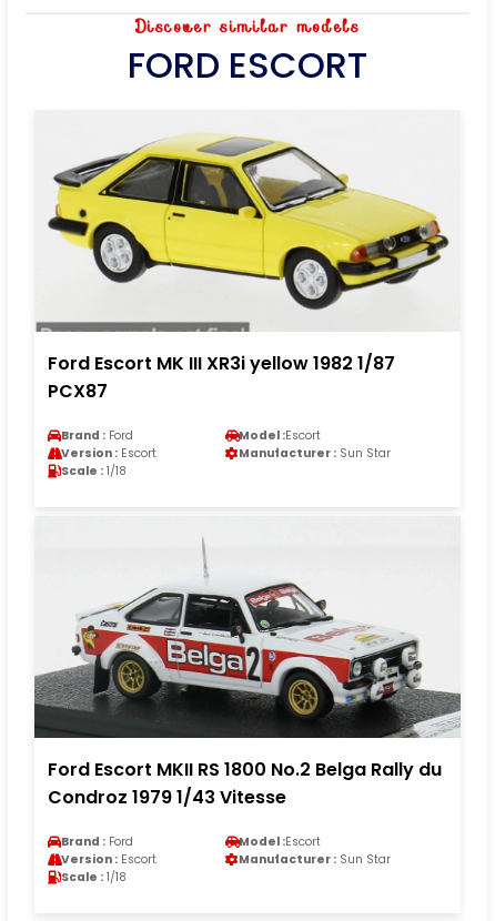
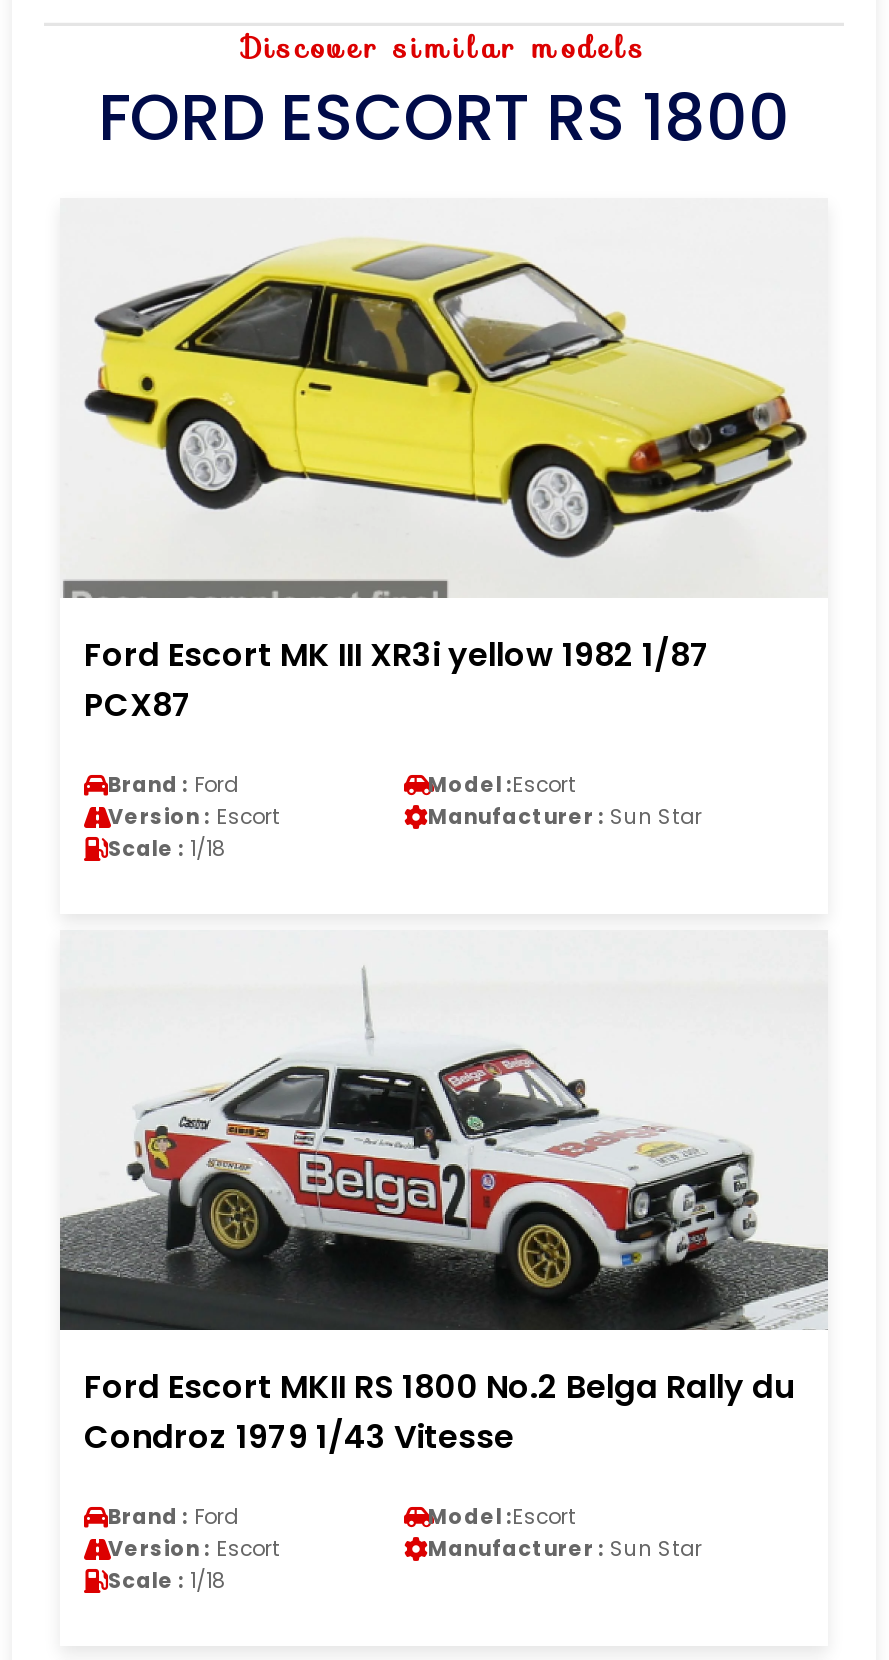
[128,40,367,90] FORD ESCORT -> [98,72,790,162] FORD ESCORT RS 1800

